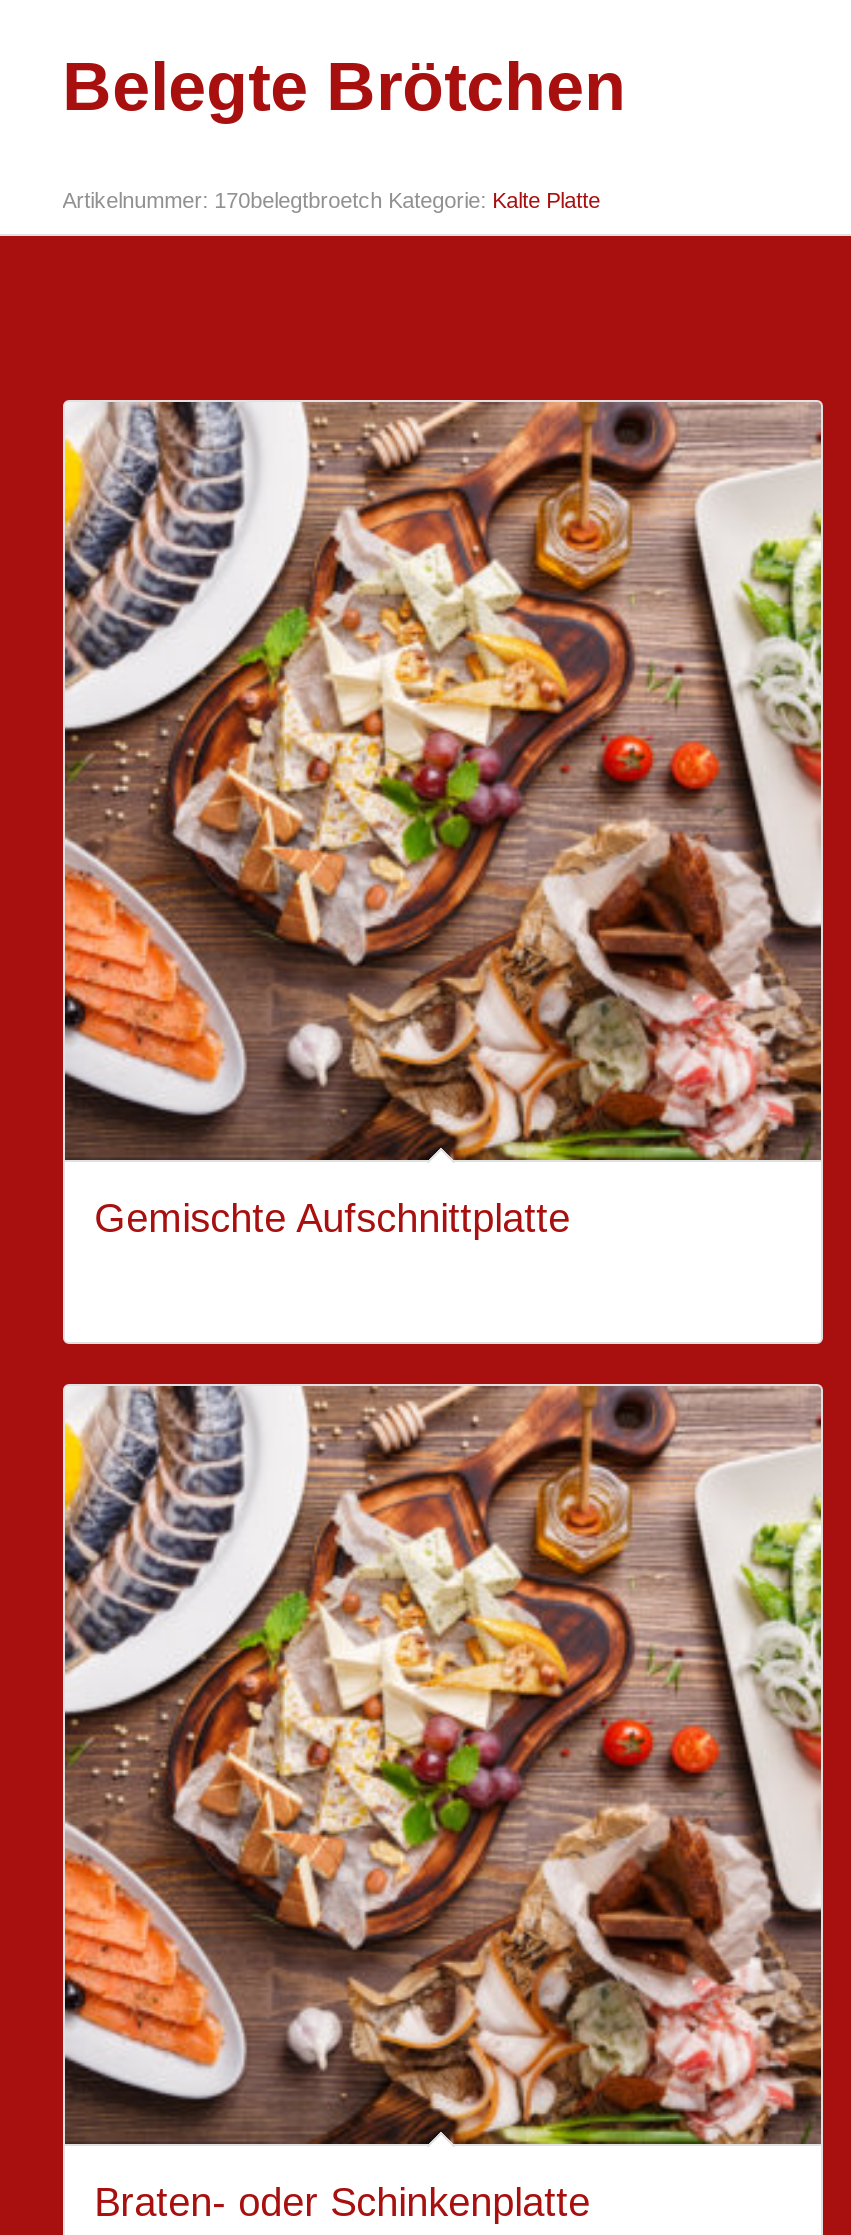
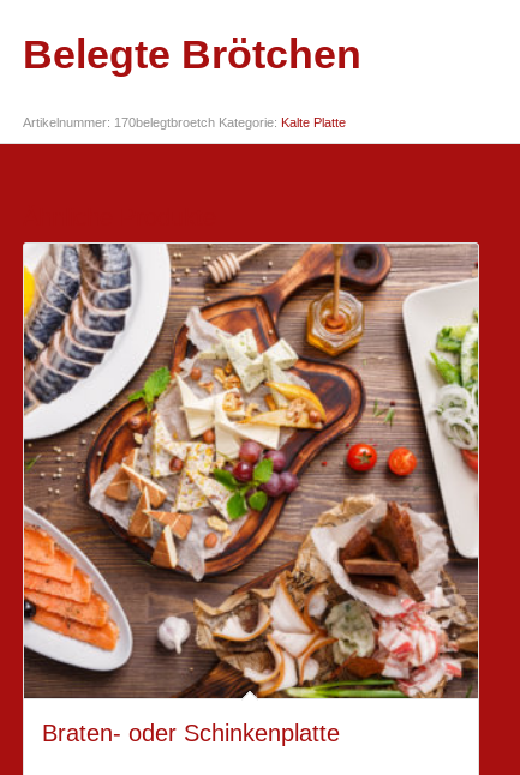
[94,1195,570,1239] Gemischte Aufschnittplatte -> none

